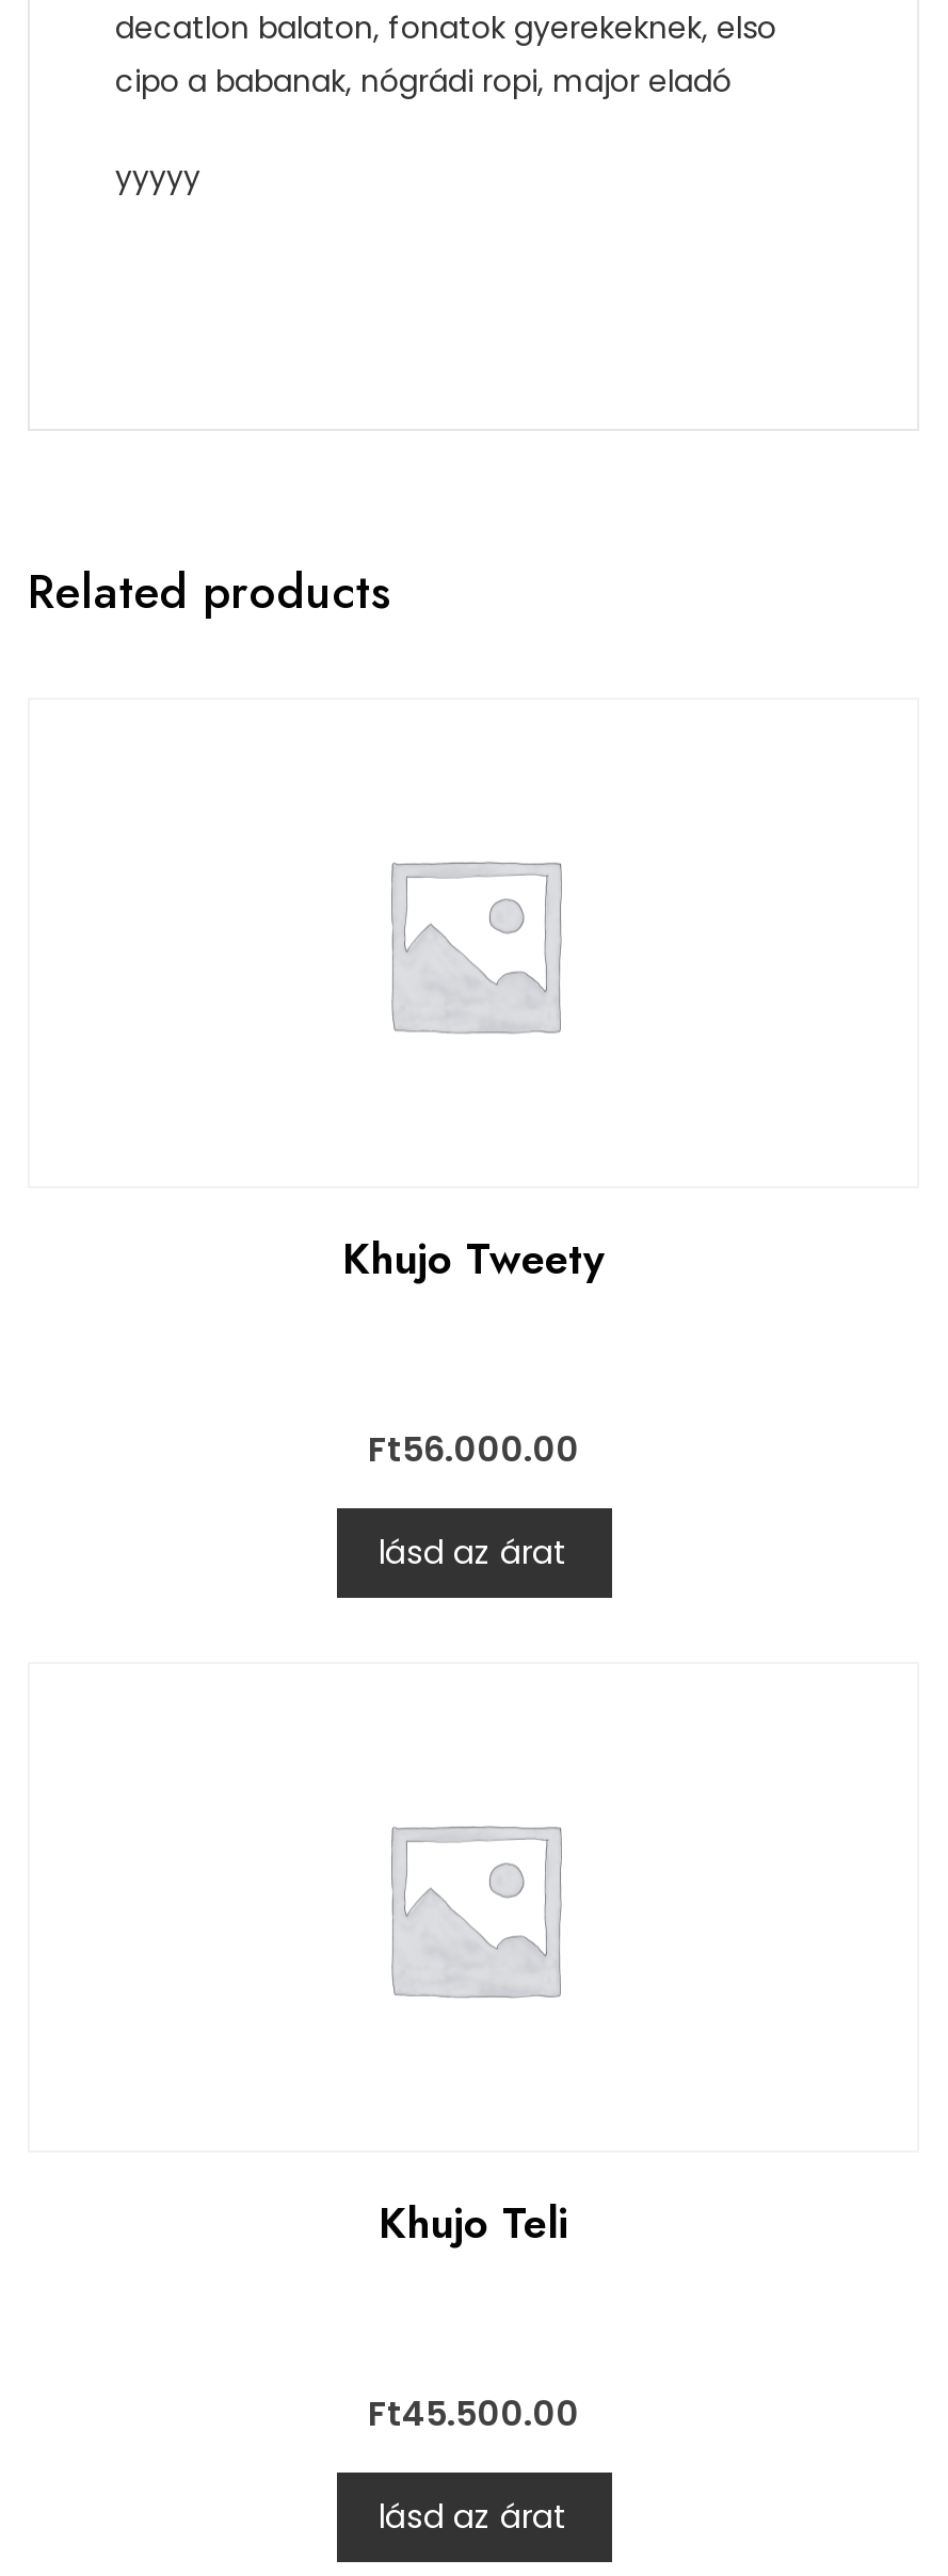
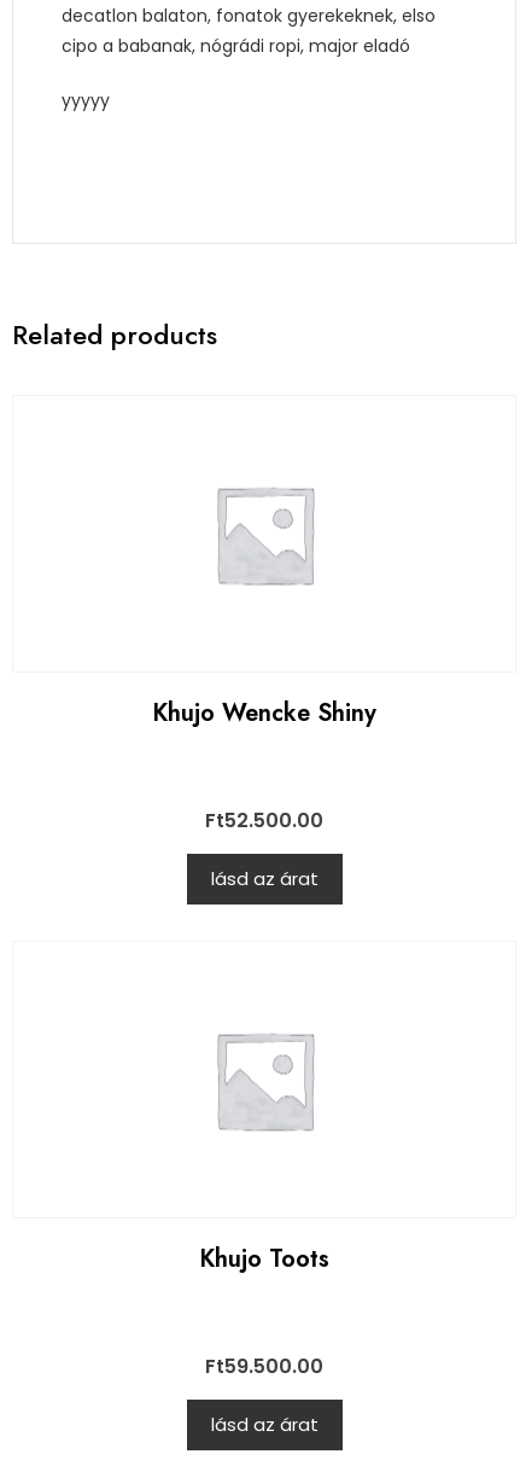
[342,1229,605,1291] Khujo Tweety -> [152,696,376,731] Khujo Wencke Shiny
[368,1425,579,1475] Ft56.000.00 -> [205,807,323,835] Ft52.500.00
[379,2193,568,2255] Khujo Teli -> [199,1242,329,1277] Khujo Toots
[368,2390,579,2439] Ft45.500.00 -> [205,1353,323,1381] Ft59.500.00

